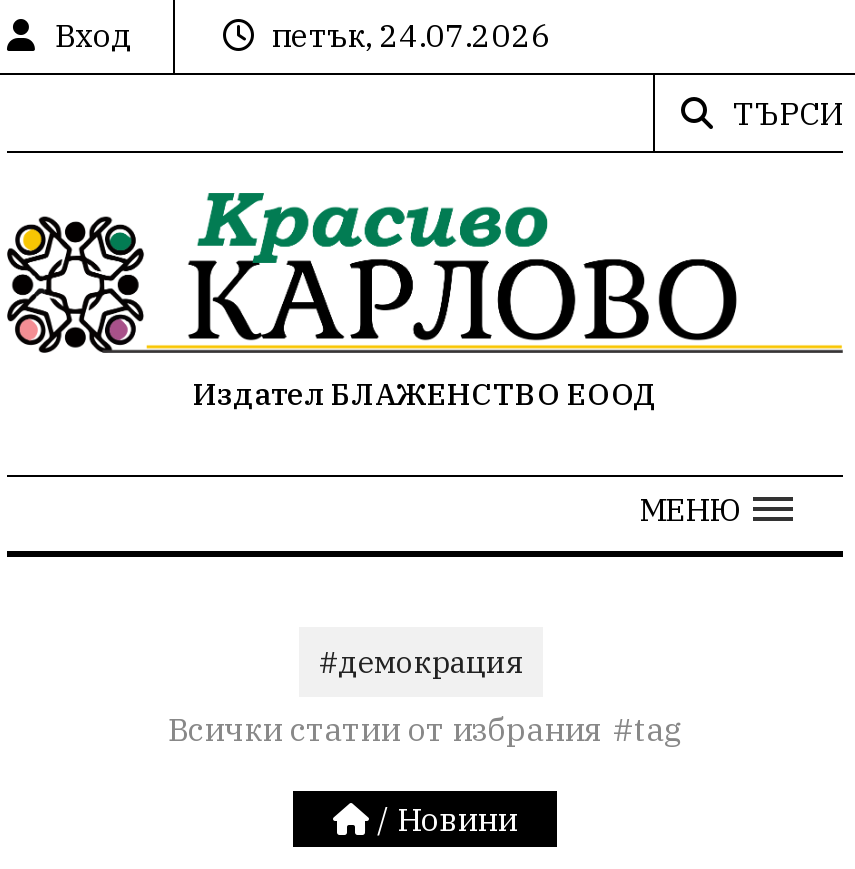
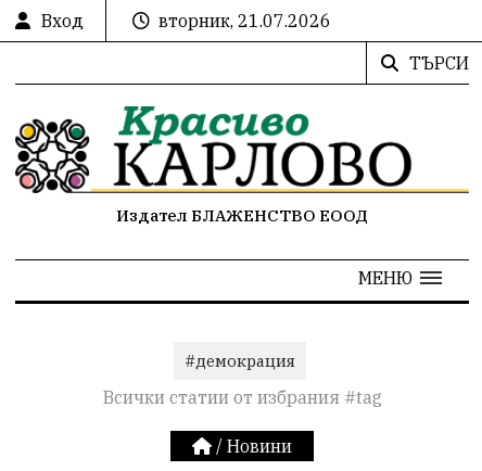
[271,15,551,55] петък, 24.07.2026 -> [158,10,331,31] вторник, 21.07.2026

